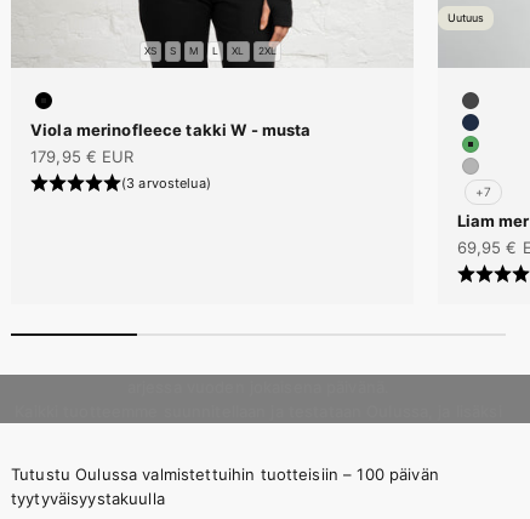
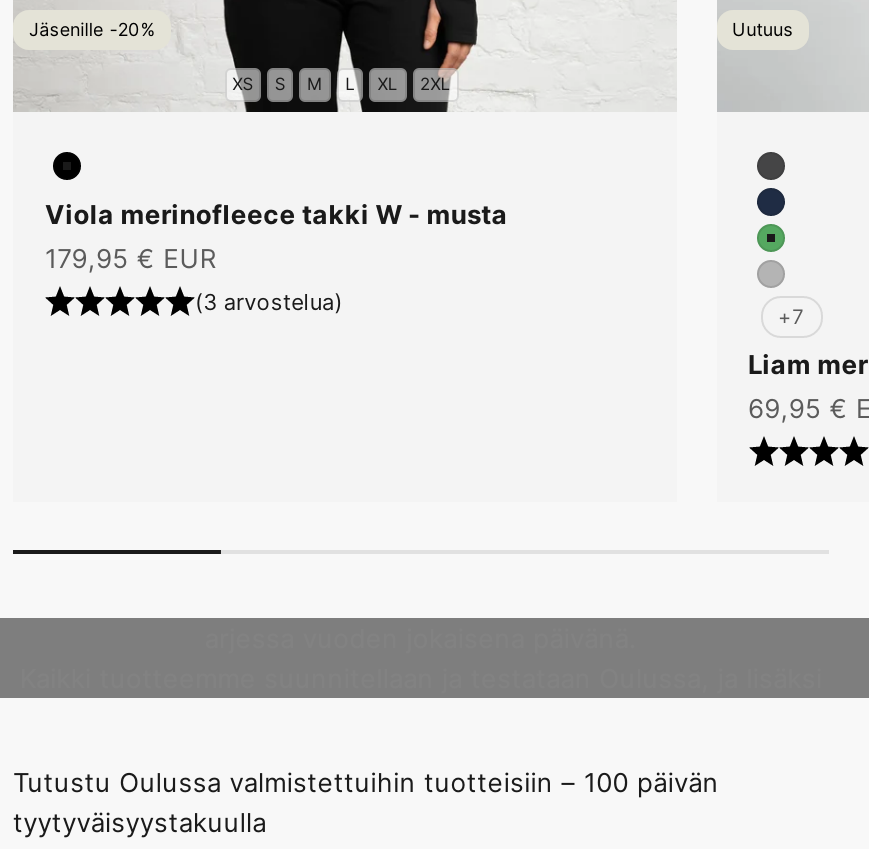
none -> [29,19,155,41] Jäsenille -20%

